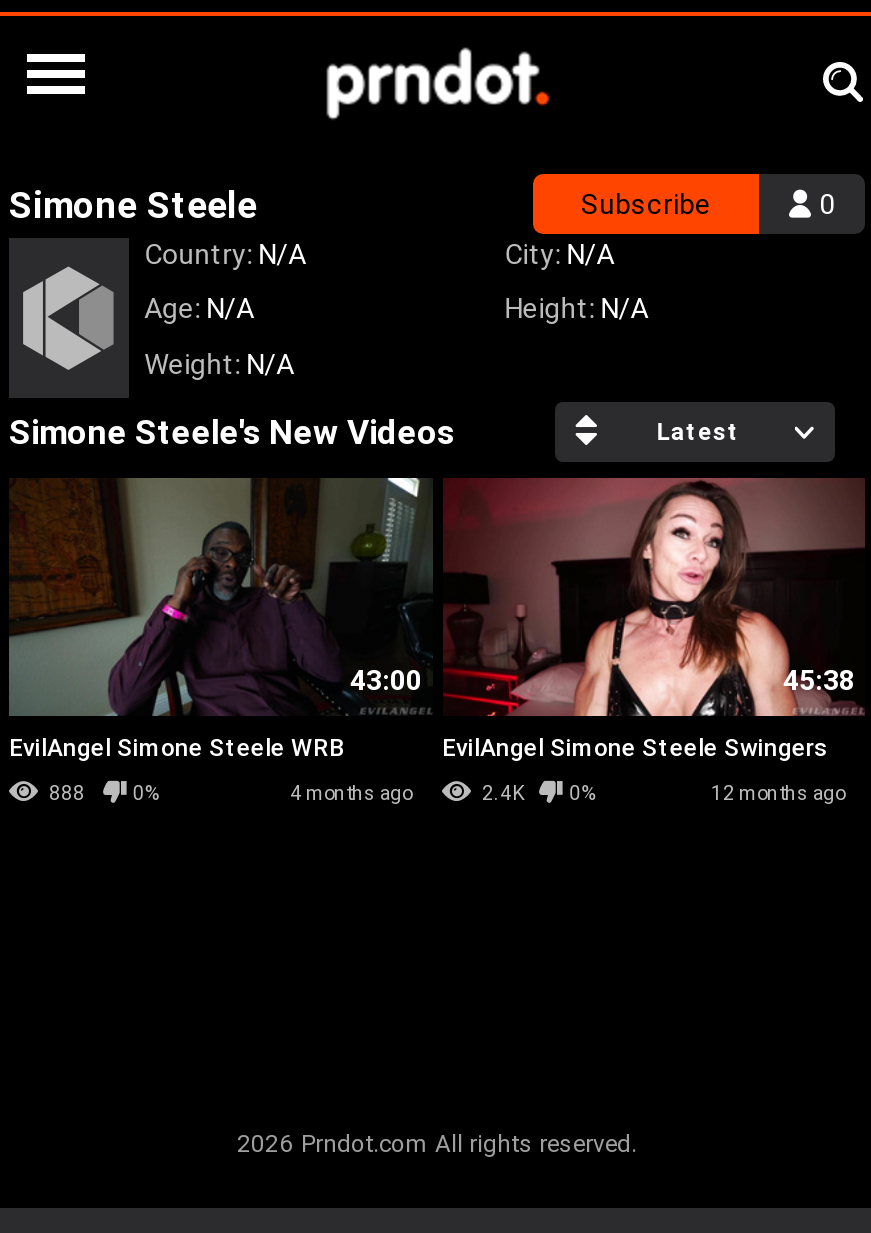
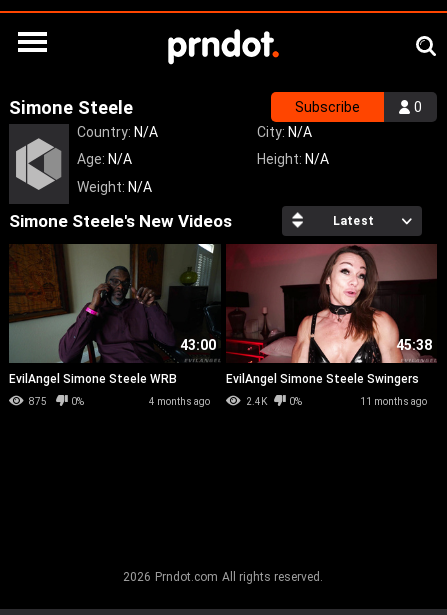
[49,781,85,803] 888 -> [29,396,47,407] 875
[711,781,845,803] 12 months ago -> [360,396,427,407] 11 months ago

